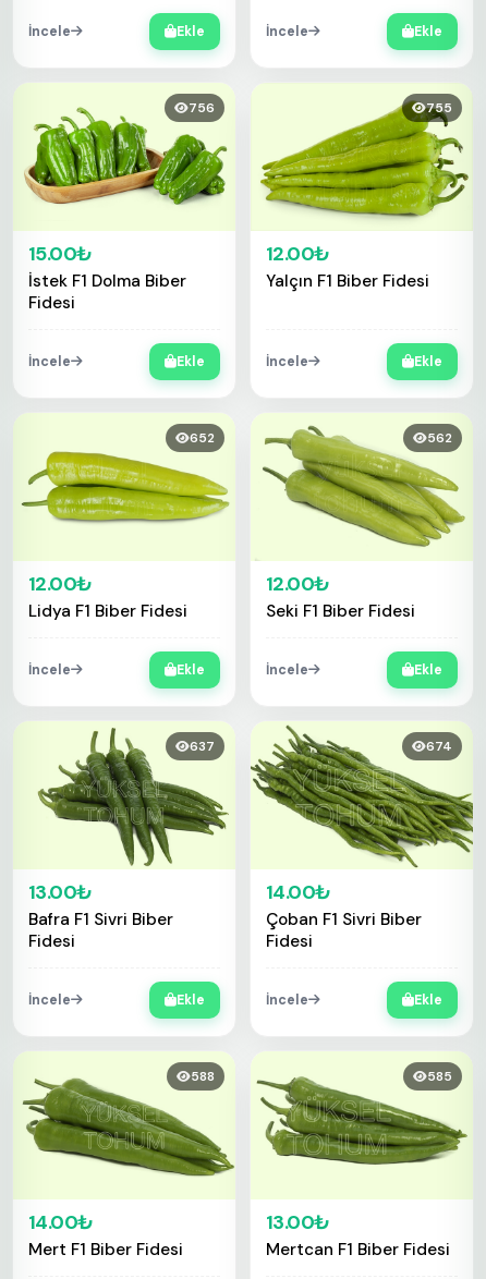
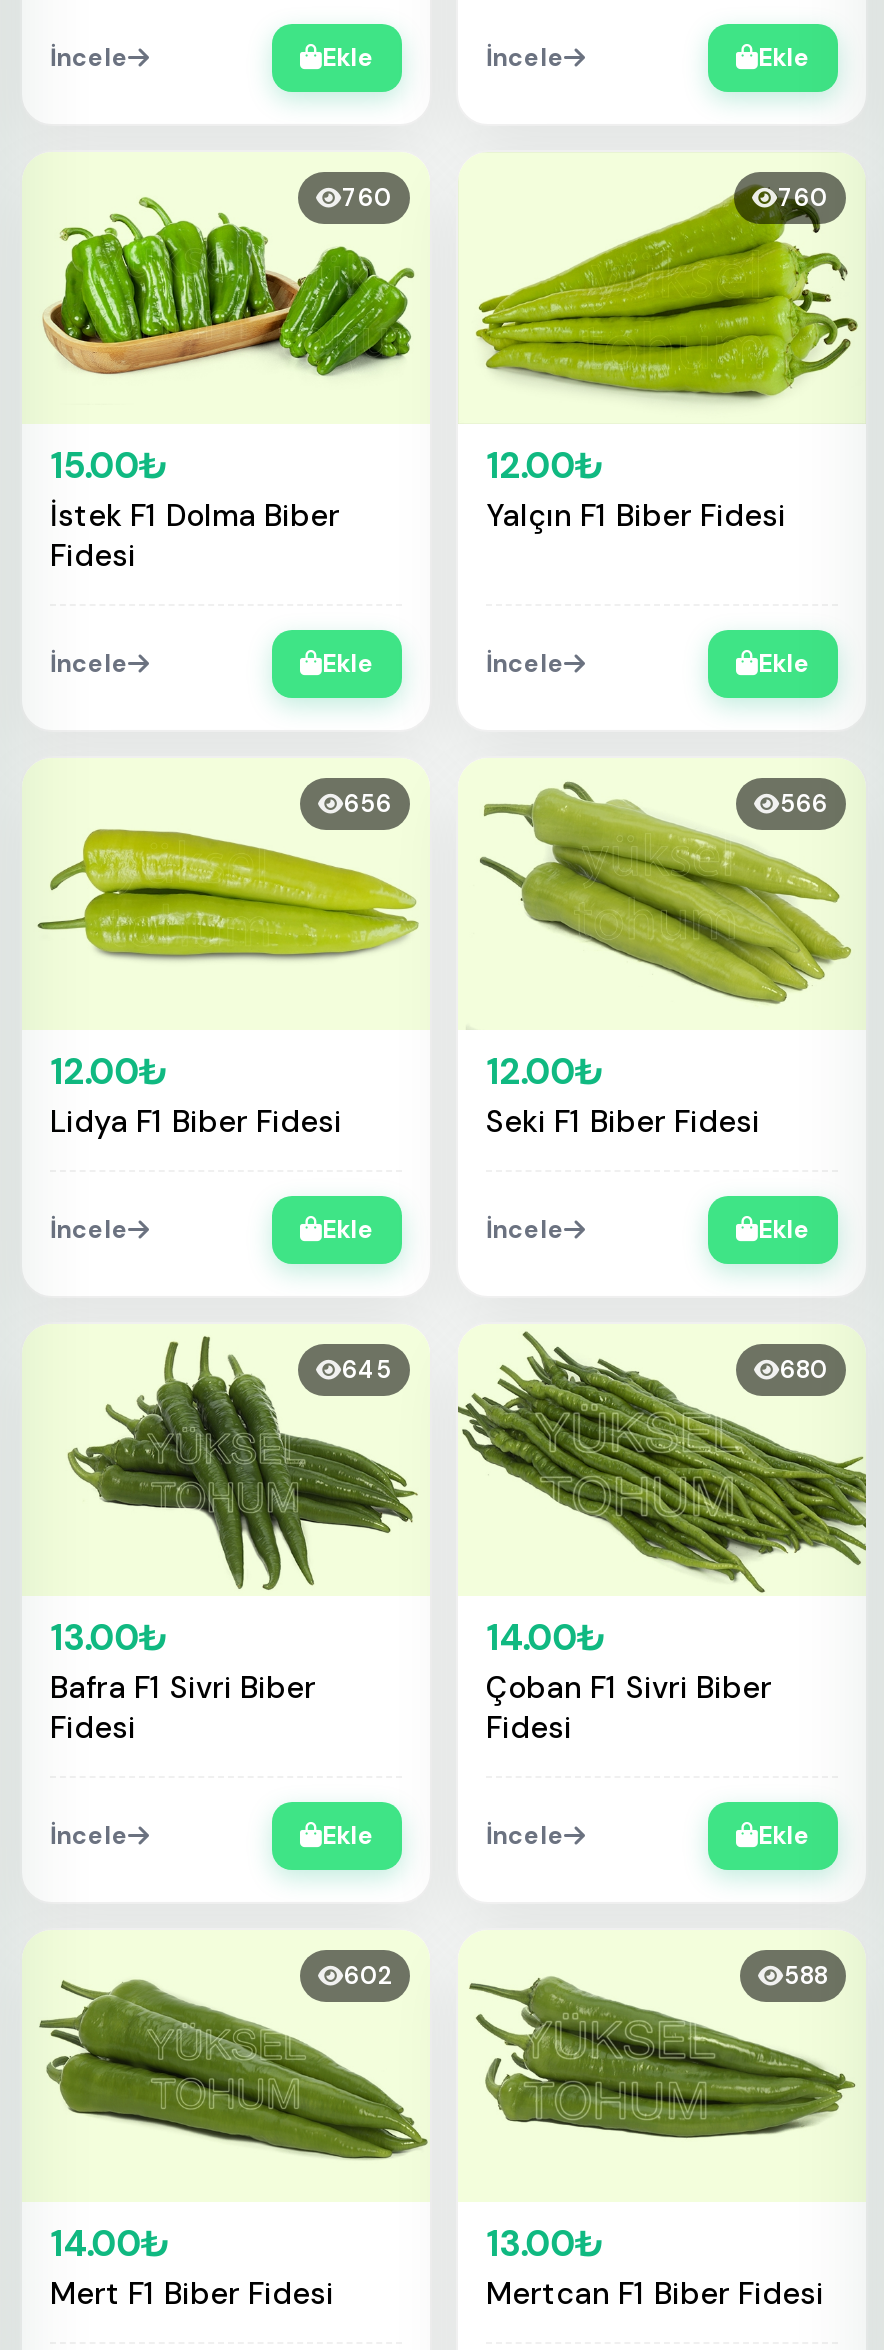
[189,99,215,116] 756 -> [342,181,392,213] 760
[426,99,452,116] 755 -> [778,181,828,213] 760
[190,429,215,446] 652 -> [344,787,392,819] 656
[427,429,452,446] 562 -> [780,787,828,819] 566
[190,737,215,755] 637 -> [342,1353,392,1385] 645
[426,737,452,755] 674 -> [780,1353,828,1385] 680
[191,1067,215,1085] 588 -> [344,1959,392,1991] 602
[427,1067,452,1085] 585 -> [784,1959,828,1991] 588

